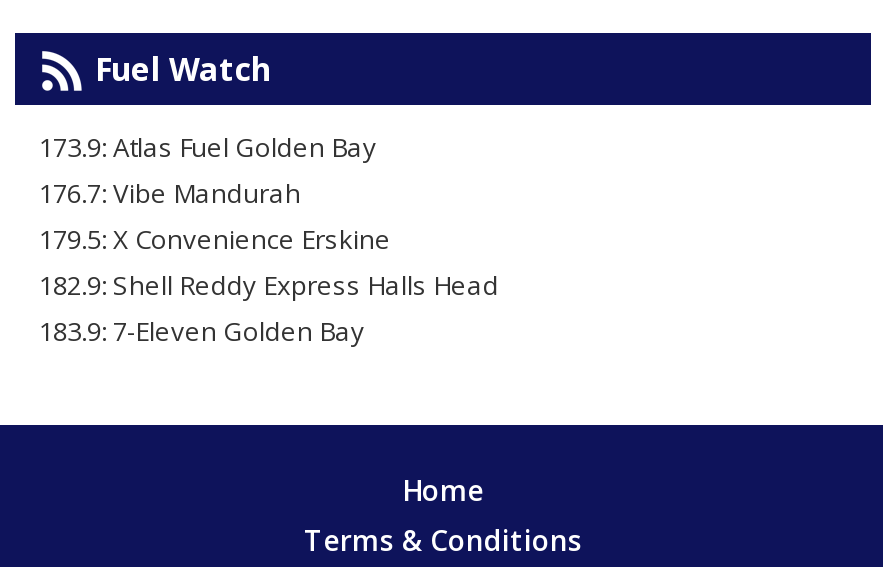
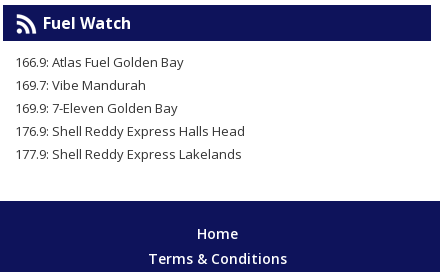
[39,130,499,350] 173.9: Atlas Fuel Golden Bay | 176.7: Vibe Mandurah | 179.5: X Convenience Erskine | 182.9: Shell Reddy Express Halls Head | 183.9: 7-Eleven Golden Bay -> [15,53,245,163] 166.9: Atlas Fuel Golden Bay | 169.7: Vibe Mandurah | 169.9: 7-Eleven Golden Bay | 176.9: Shell Reddy Express Halls Head | 177.9: Shell Reddy Express Lakelands

